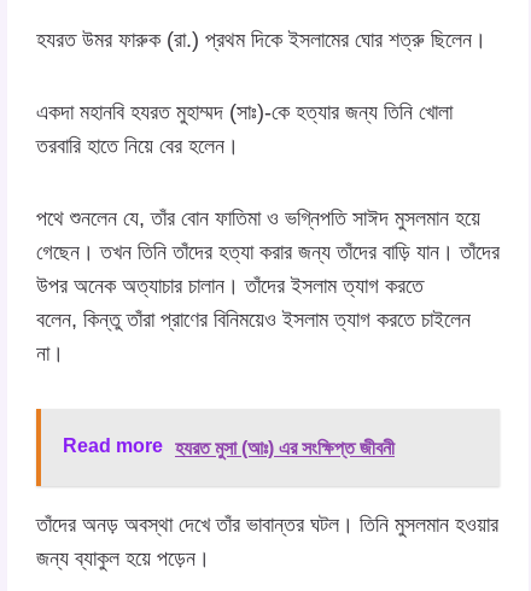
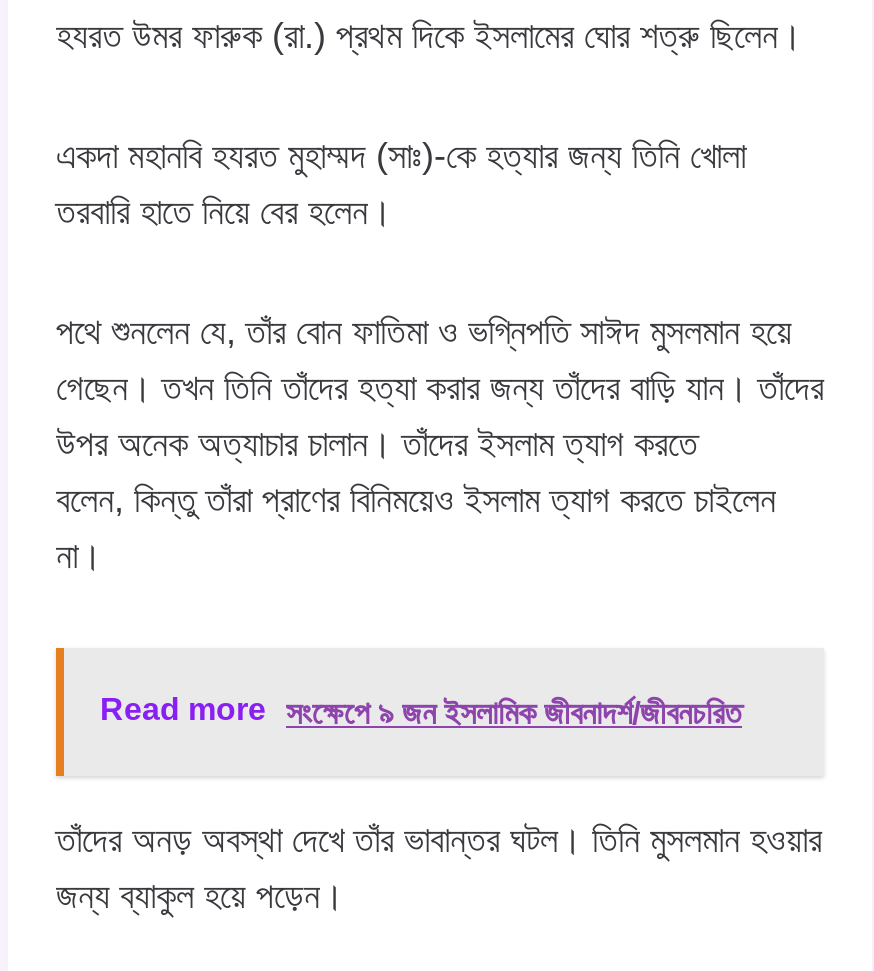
[63,435,395,458] Read more হযরত মুসা (আঃ) এর সংক্ষিপ্ত জীবনী -> [100,691,742,729] Read more সংক্ষেপে ৯ জন ইসলামিক জীবনাদর্শ/জীবনচরিত

